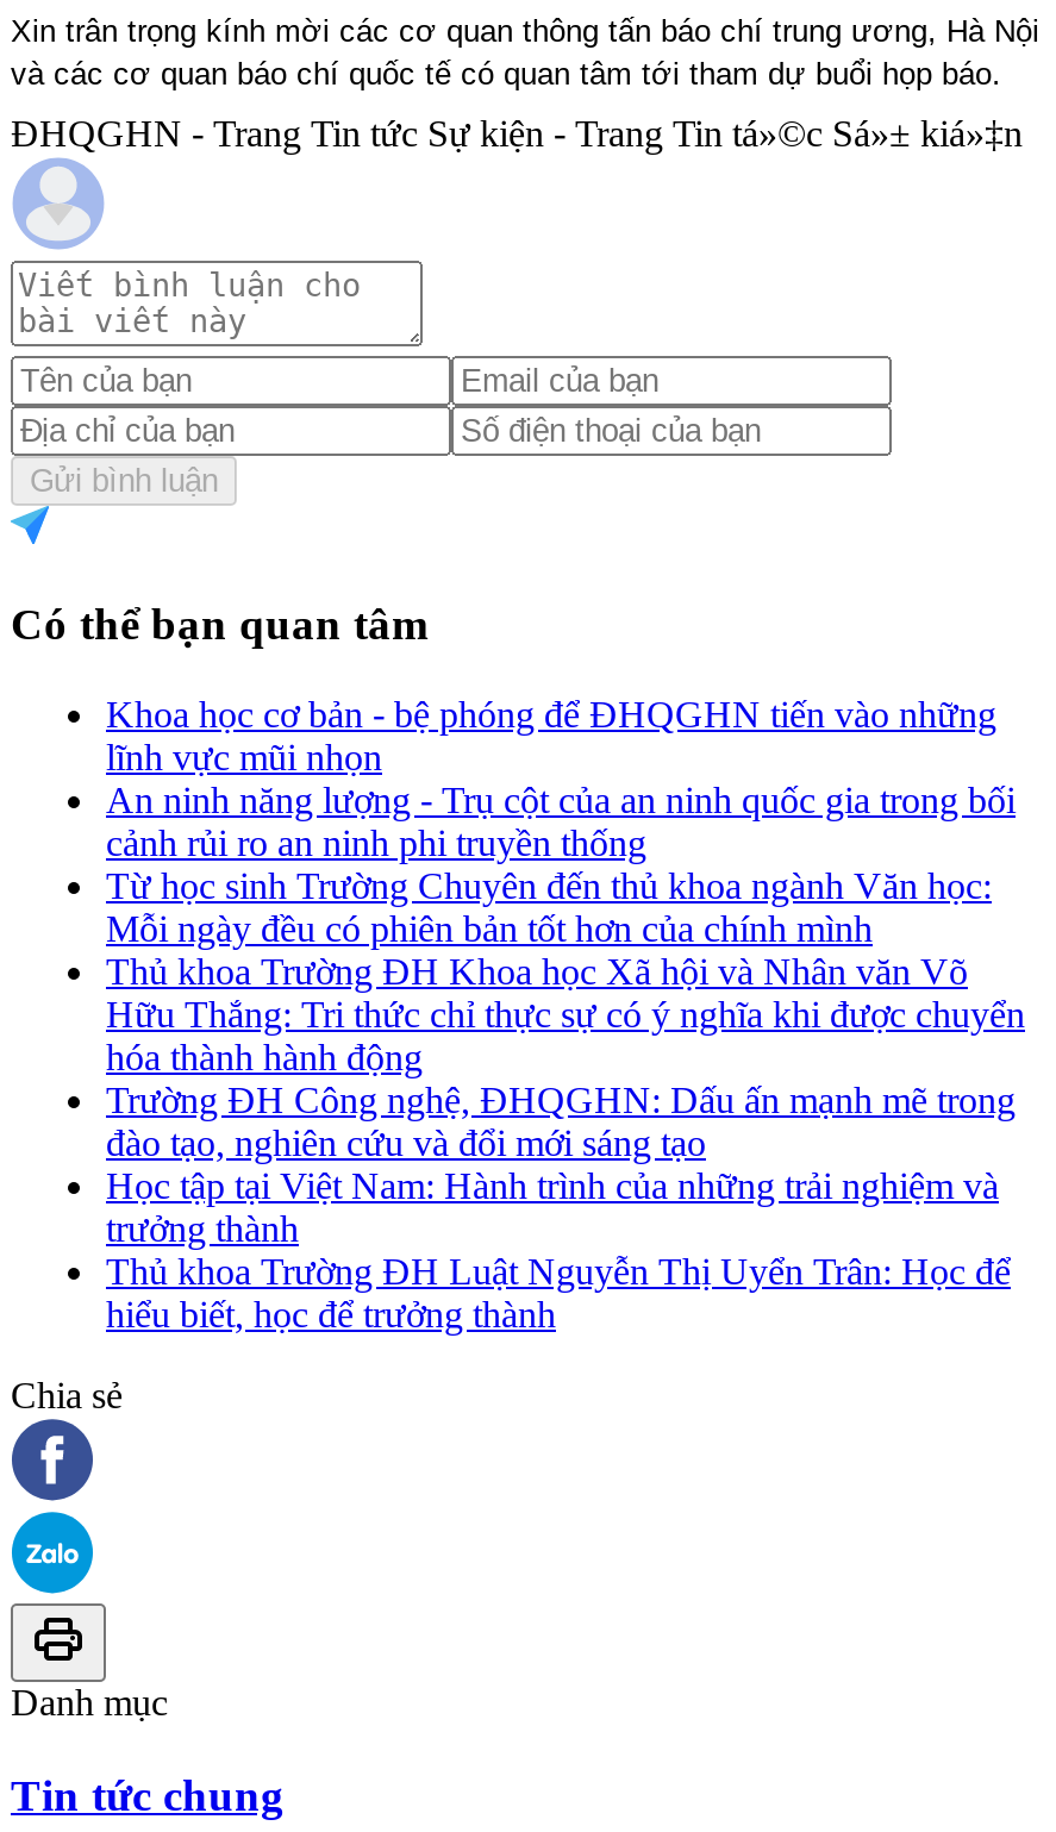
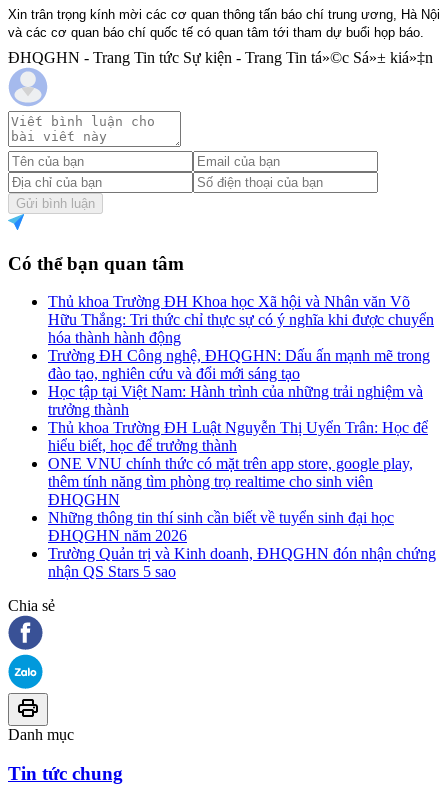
[106,694,1016,949] Khoa học cơ bản - bệ phóng để ĐHQGHN tiến vào những | lĩnh vực mũi nhọn | An ninh năng lượng - Trụ cột của an ninh quốc gia trong bối | cảnh rủi ro an ninh phi truyền thống | Từ học sinh Trường Chuyên đến thủ khoa ngành Văn học: | Mỗi ngày đều có phiên bản tốt hơn của chính mình -> none
moved [106,952,1025,1335] -> [48,293,434,454]: Thủ khoa Trường ĐH Khoa học Xã hội và Nhân văn Võ | Hữu Thắng: Tri thức chỉ thực sự có ý nghĩa khi được chuyển | hóa thành hành động | ... | Thủ khoa Trường ĐH Luật Nguyễn Thị Uyển Trân: Học để | hiểu biết, học để trưởng thành
none -> [48,455,436,580] ONE VNU chính thức có mặt trên app store, google play, | thêm tính năng tìm phòng trọ realtime cho sinh viên | ĐHQGHN | Những thông tin thí sinh cần biết về tuyển sinh đại học | ĐHQGHN năm 2026 | Trường Quản trị và Kinh doanh, ĐHQGHN đón nhận chứng | nhận QS Stars 5 sao

